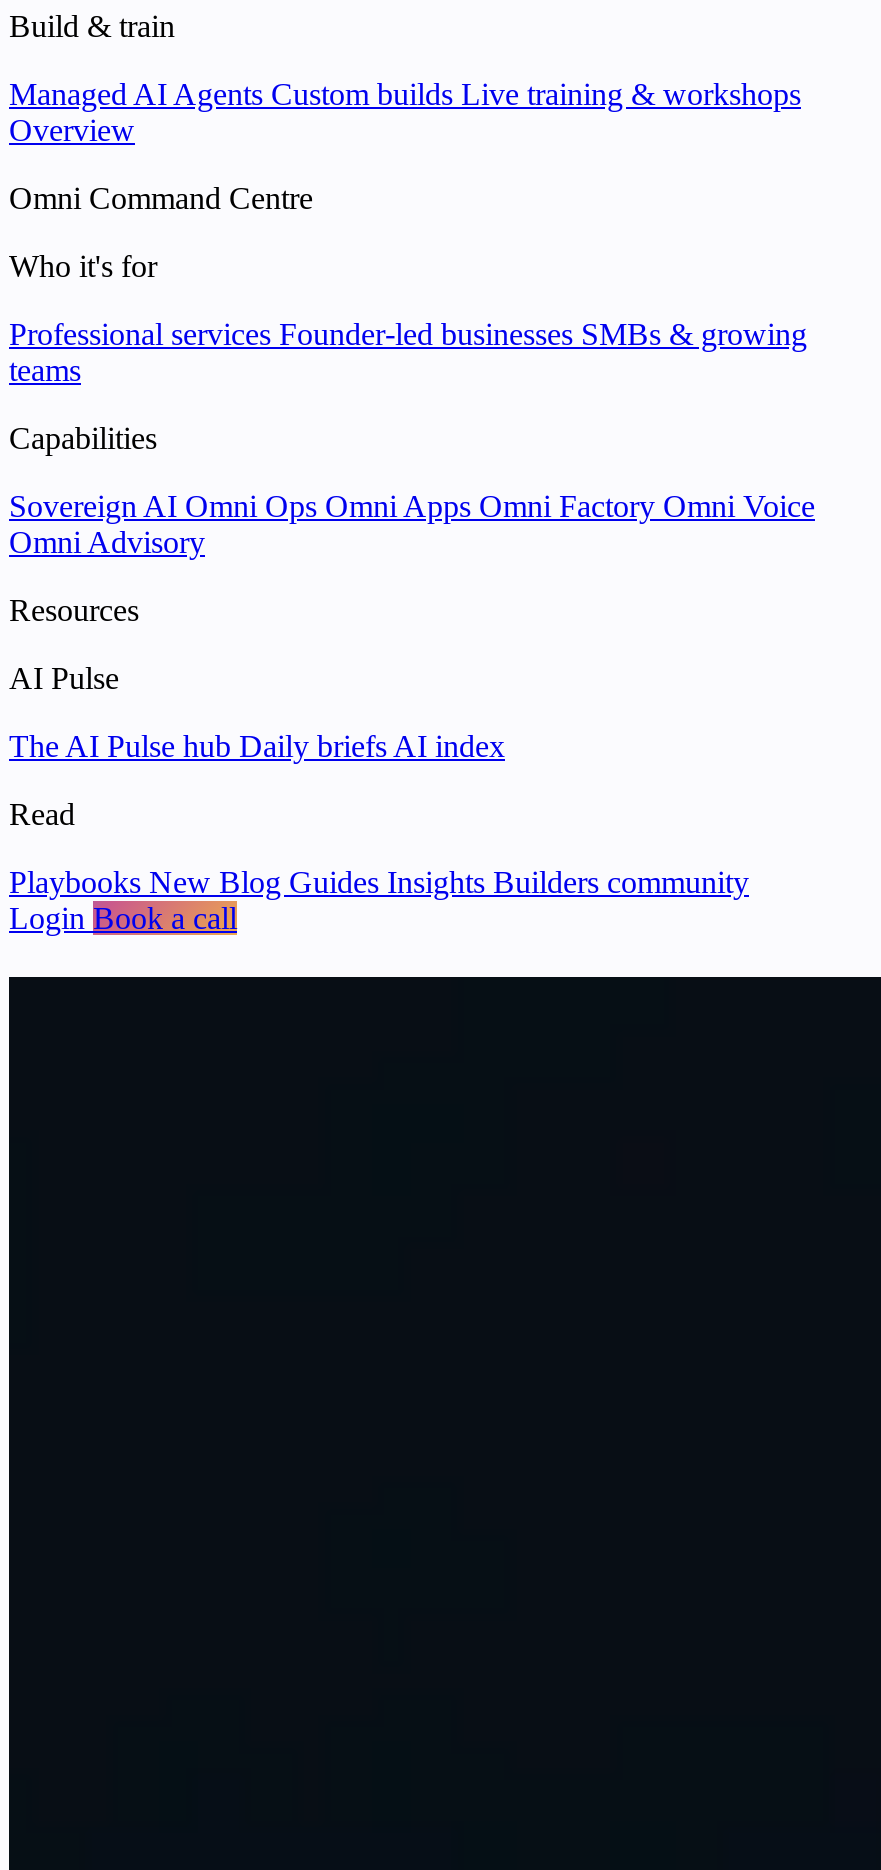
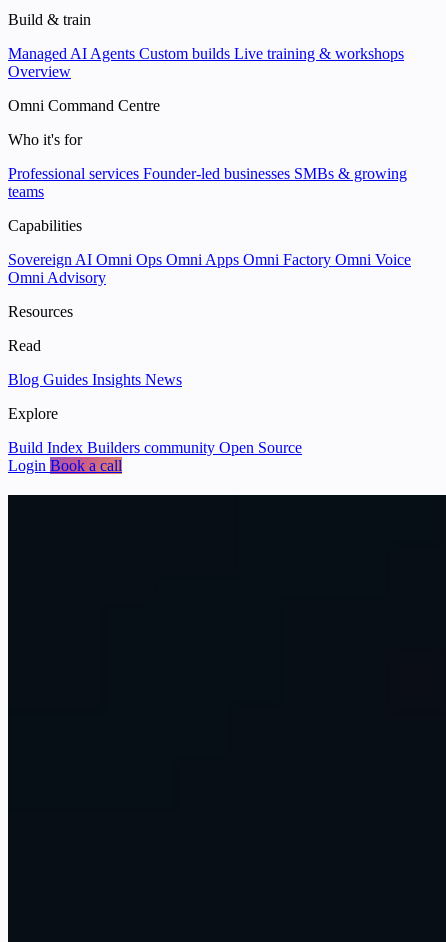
[9,661,505,763] AI Pulse | The AI Pulse hub Daily briefs AI index -> none
moved [9,797,75,831] -> [8,337,41,354]: Read
[9,865,749,899] Playbooks New Blog Guides Insights Builders community -> [8,371,302,456] Blog Guides Insights News | Explore | Build Index Builders community Open Source

